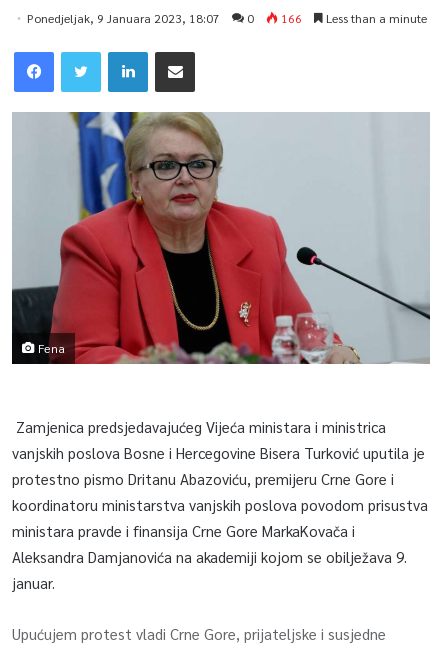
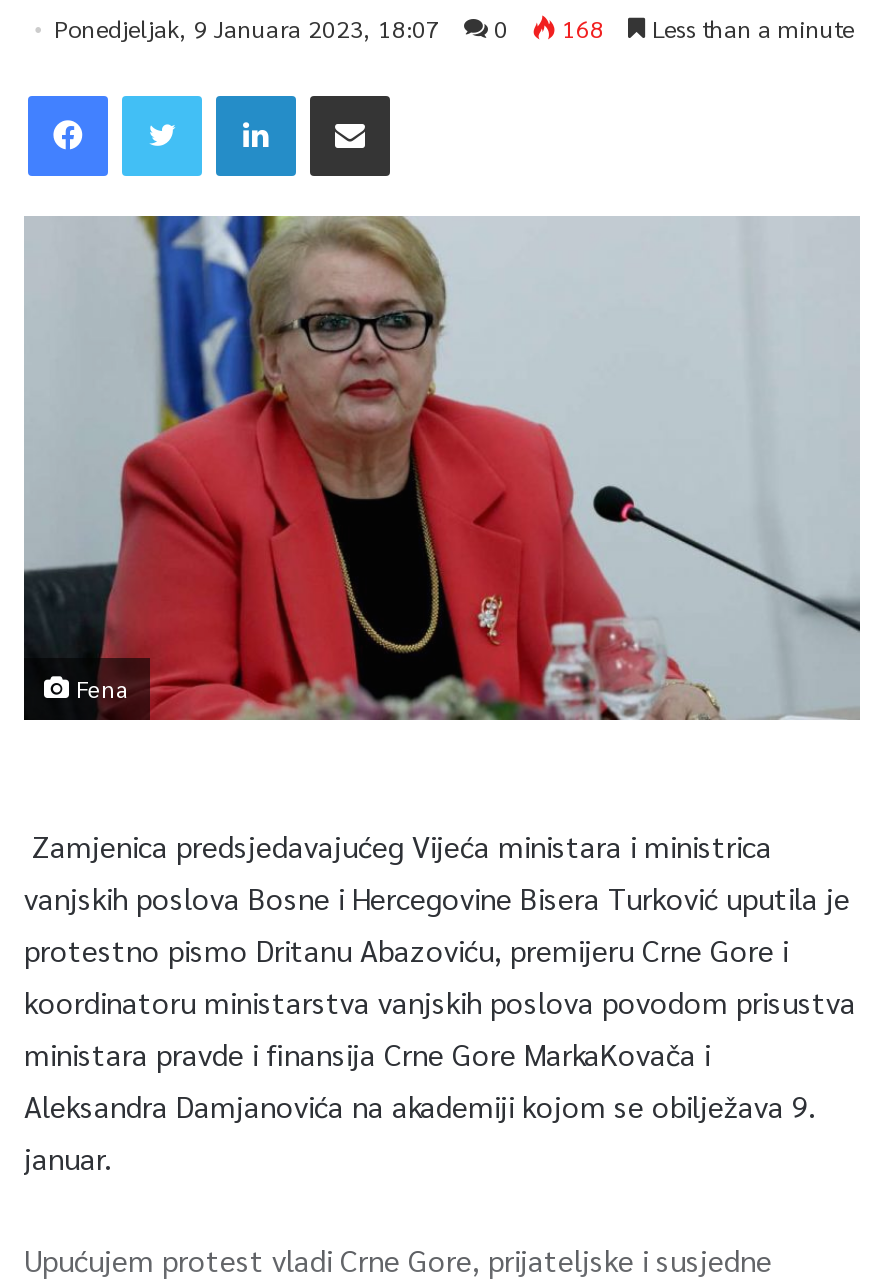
[27,10,427,26] Ponedjeljak, 9 Januara 2023, 18:07 0 166 Less than a minute -> [54,11,854,43] Ponedjeljak, 9 Januara 2023, 18:07 0 168 Less than a minute

